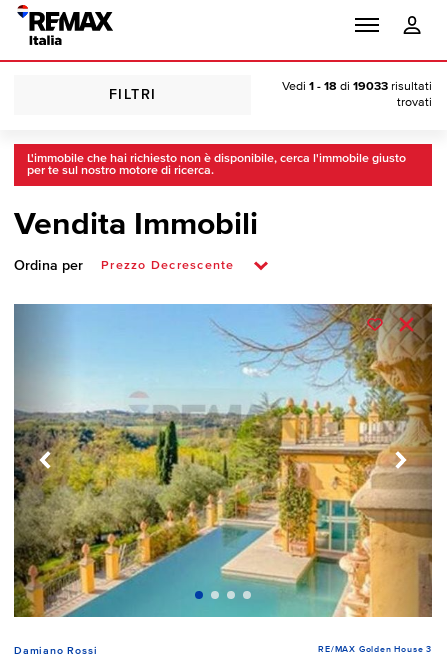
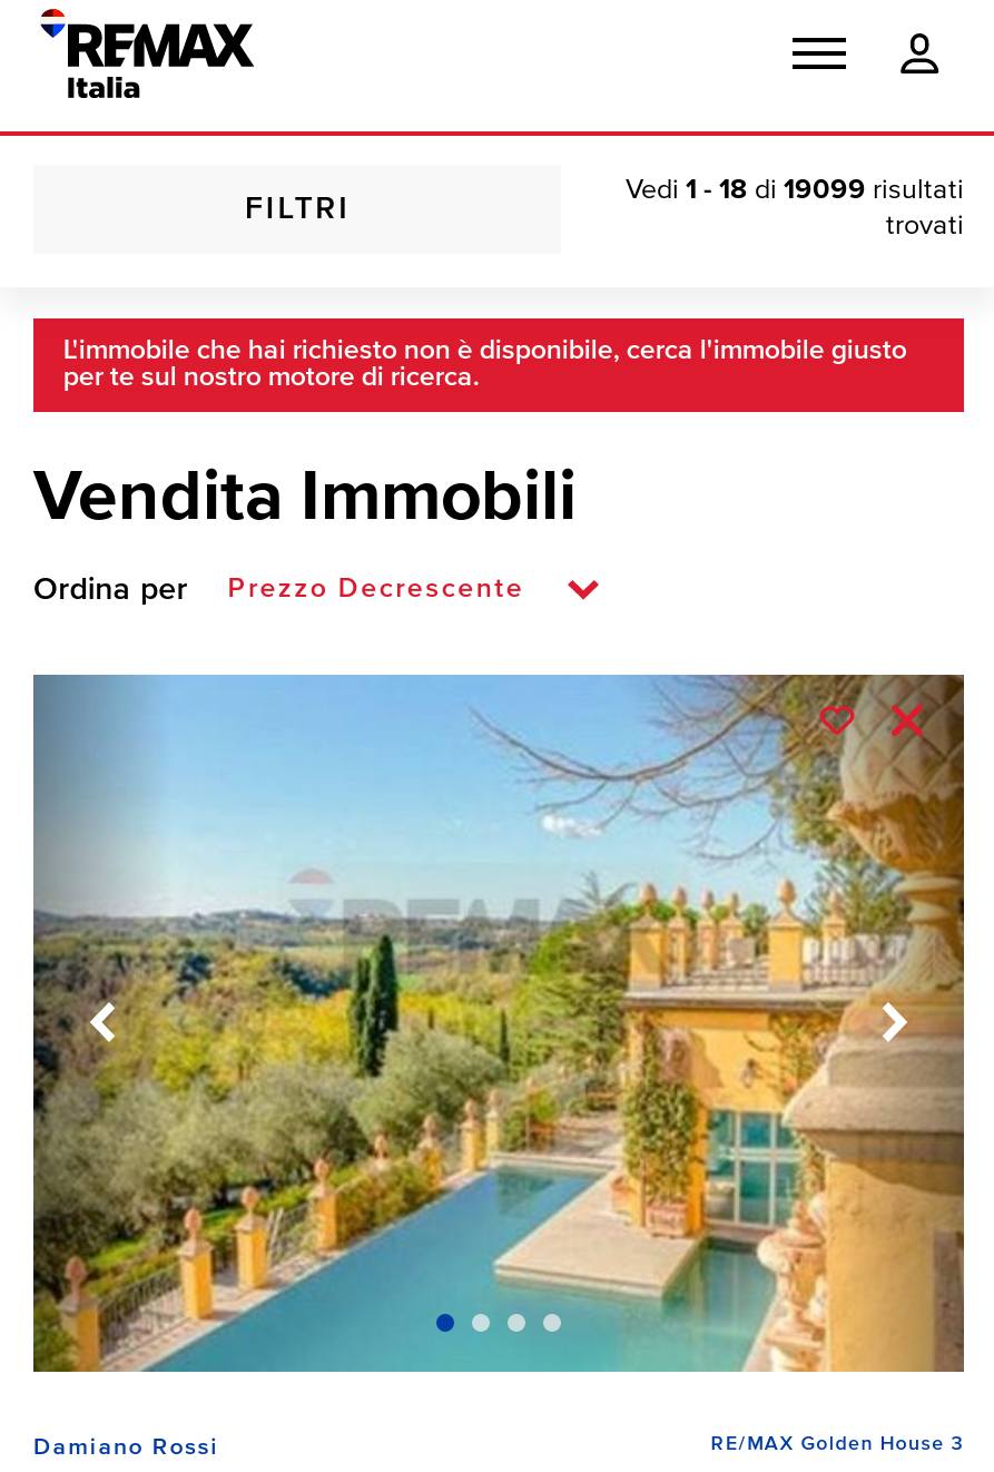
[282,80,432,93] Vedi 1 - 18 di 19033 risultati -> [626,176,964,205] Vedi 1 - 18 di 19099 risultati

